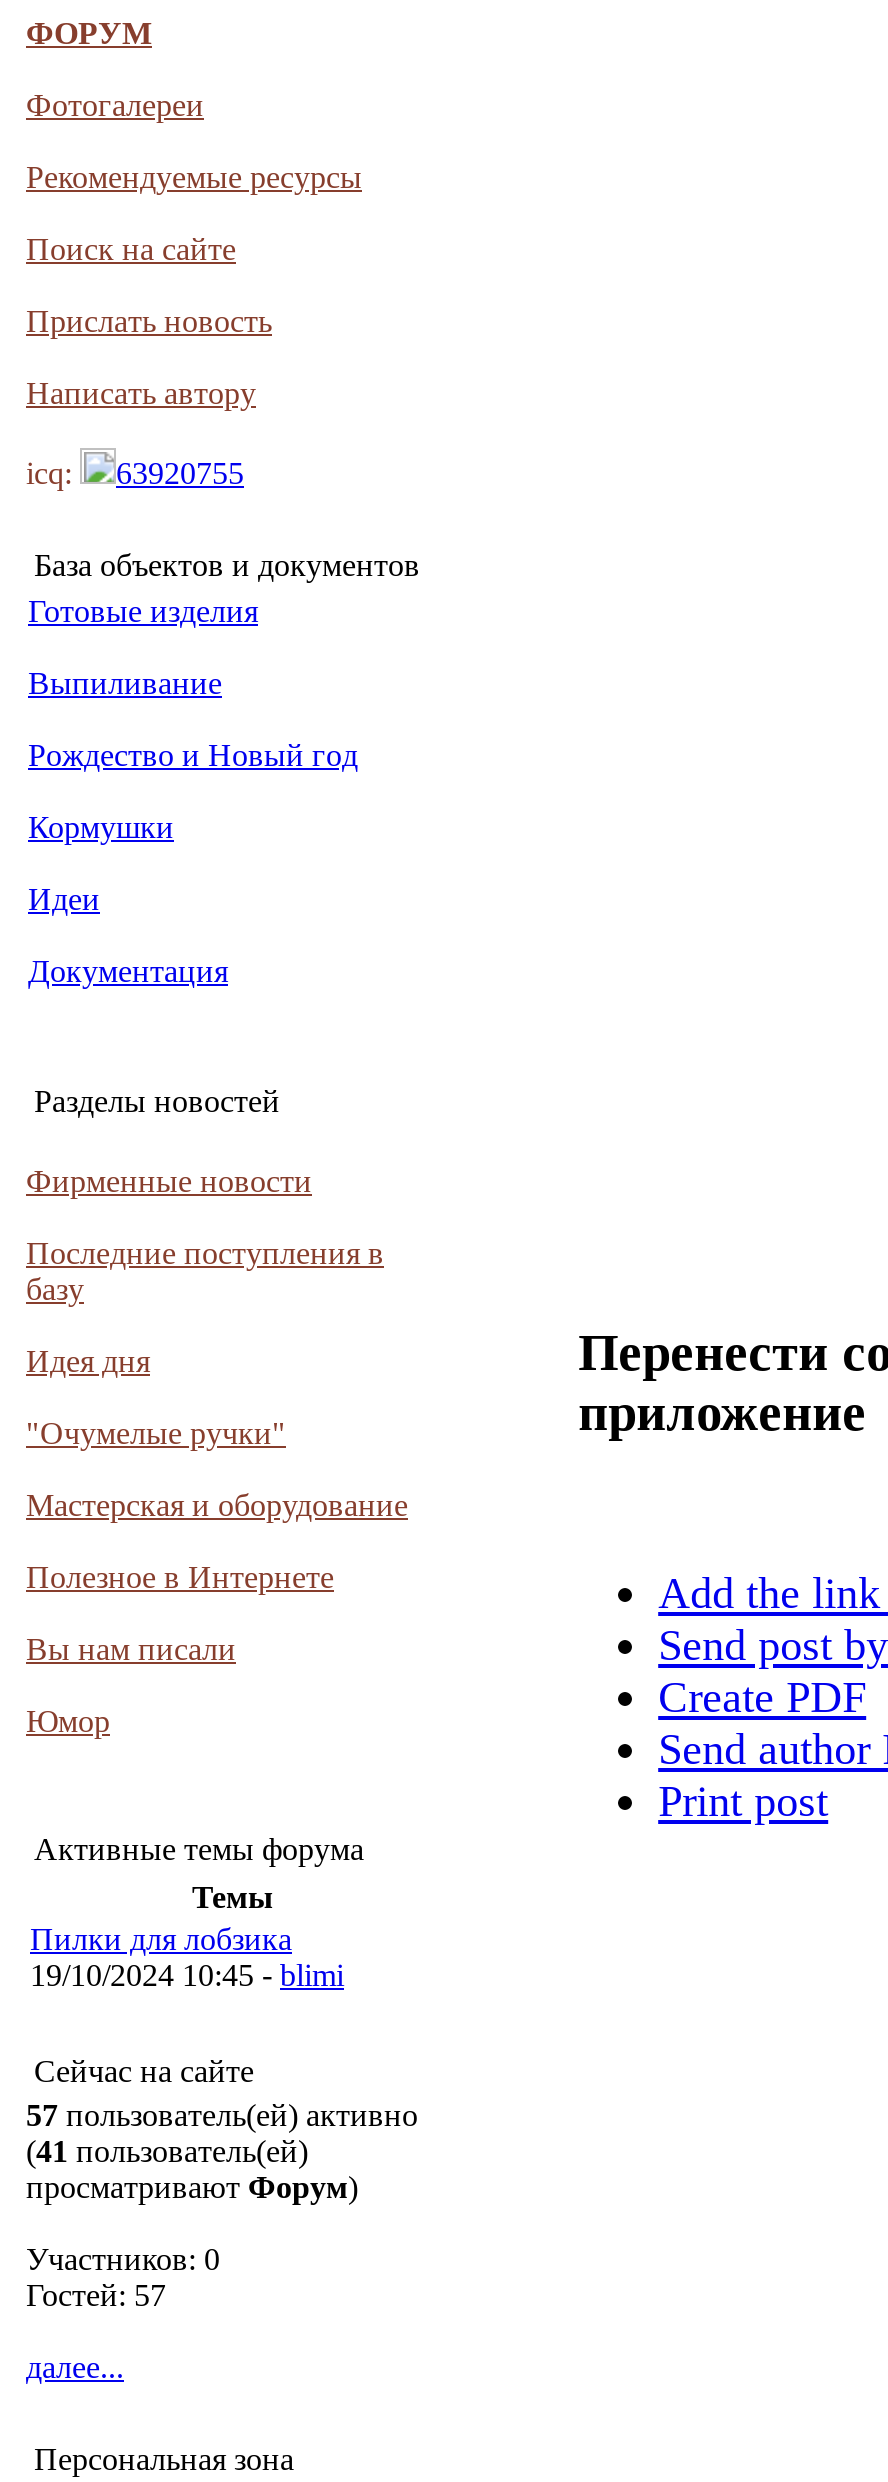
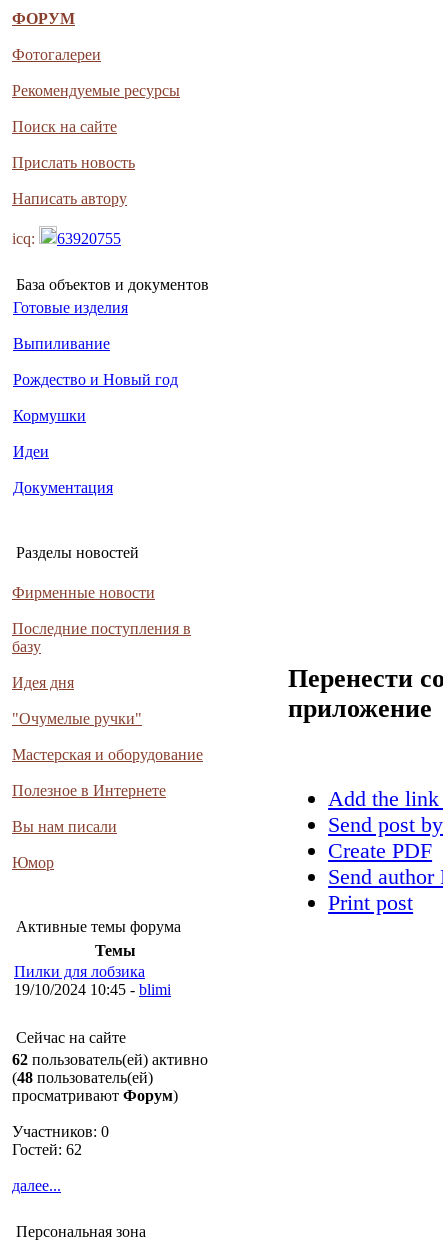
[26,2098,418,2132] 57 пользователь(ей) активно -> [12,1051,208,1068] 62 пользователь(ей) активно
[26,2134,308,2168] (41 пользователь(ей) -> [12,1069,153,1086] (48 пользователь(ей)
[26,2278,166,2312] Гостей: 57 -> [12,1141,82,1158] Гостей: 62

